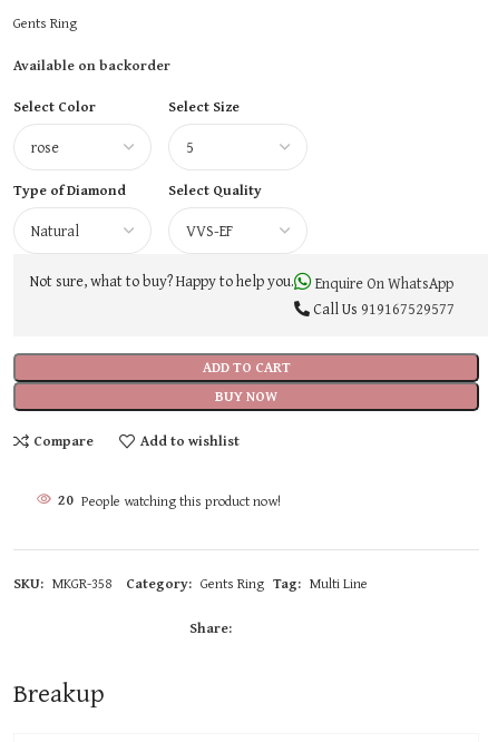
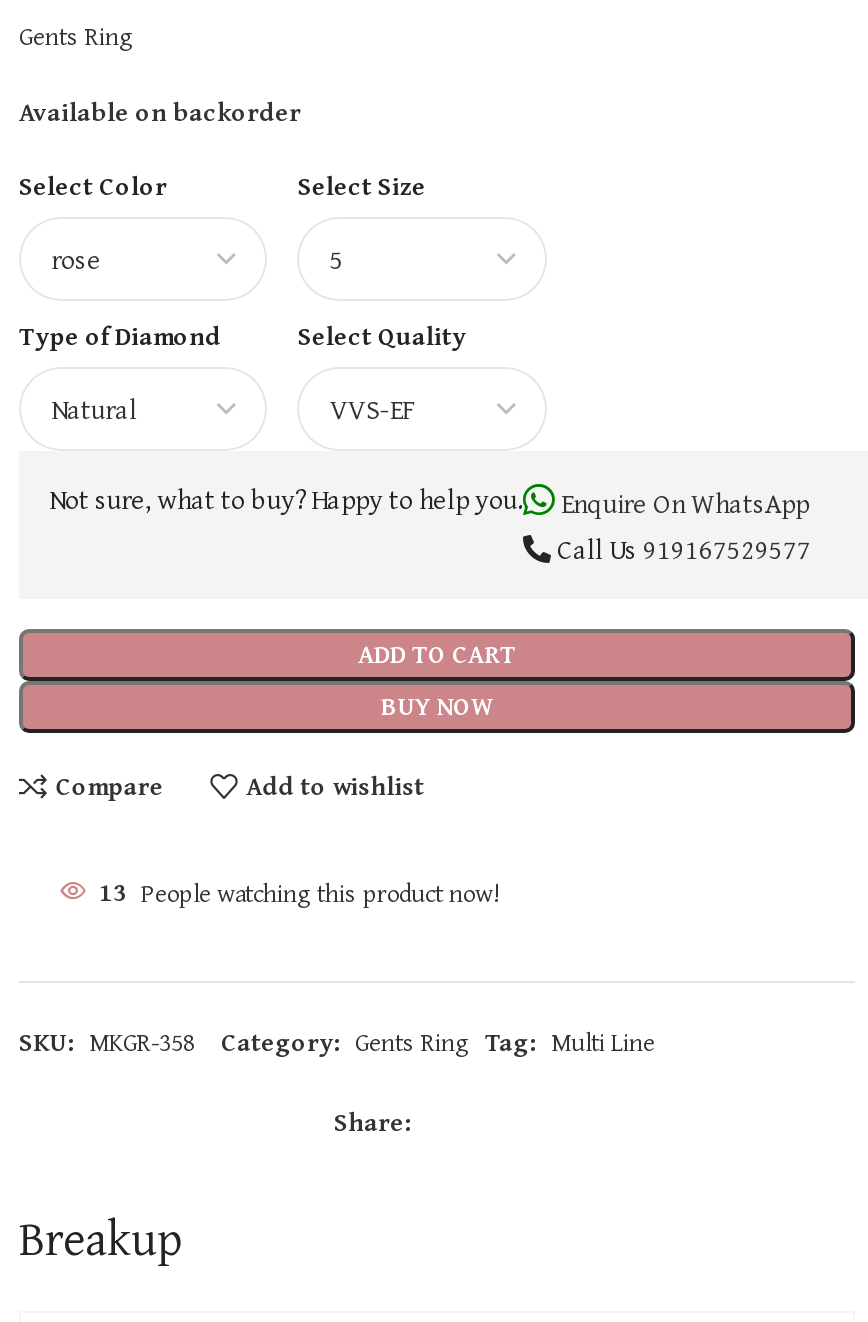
[58,489,281,510] 20 People watching this product now! -> [99,873,499,911] 13 People watching this product now!

